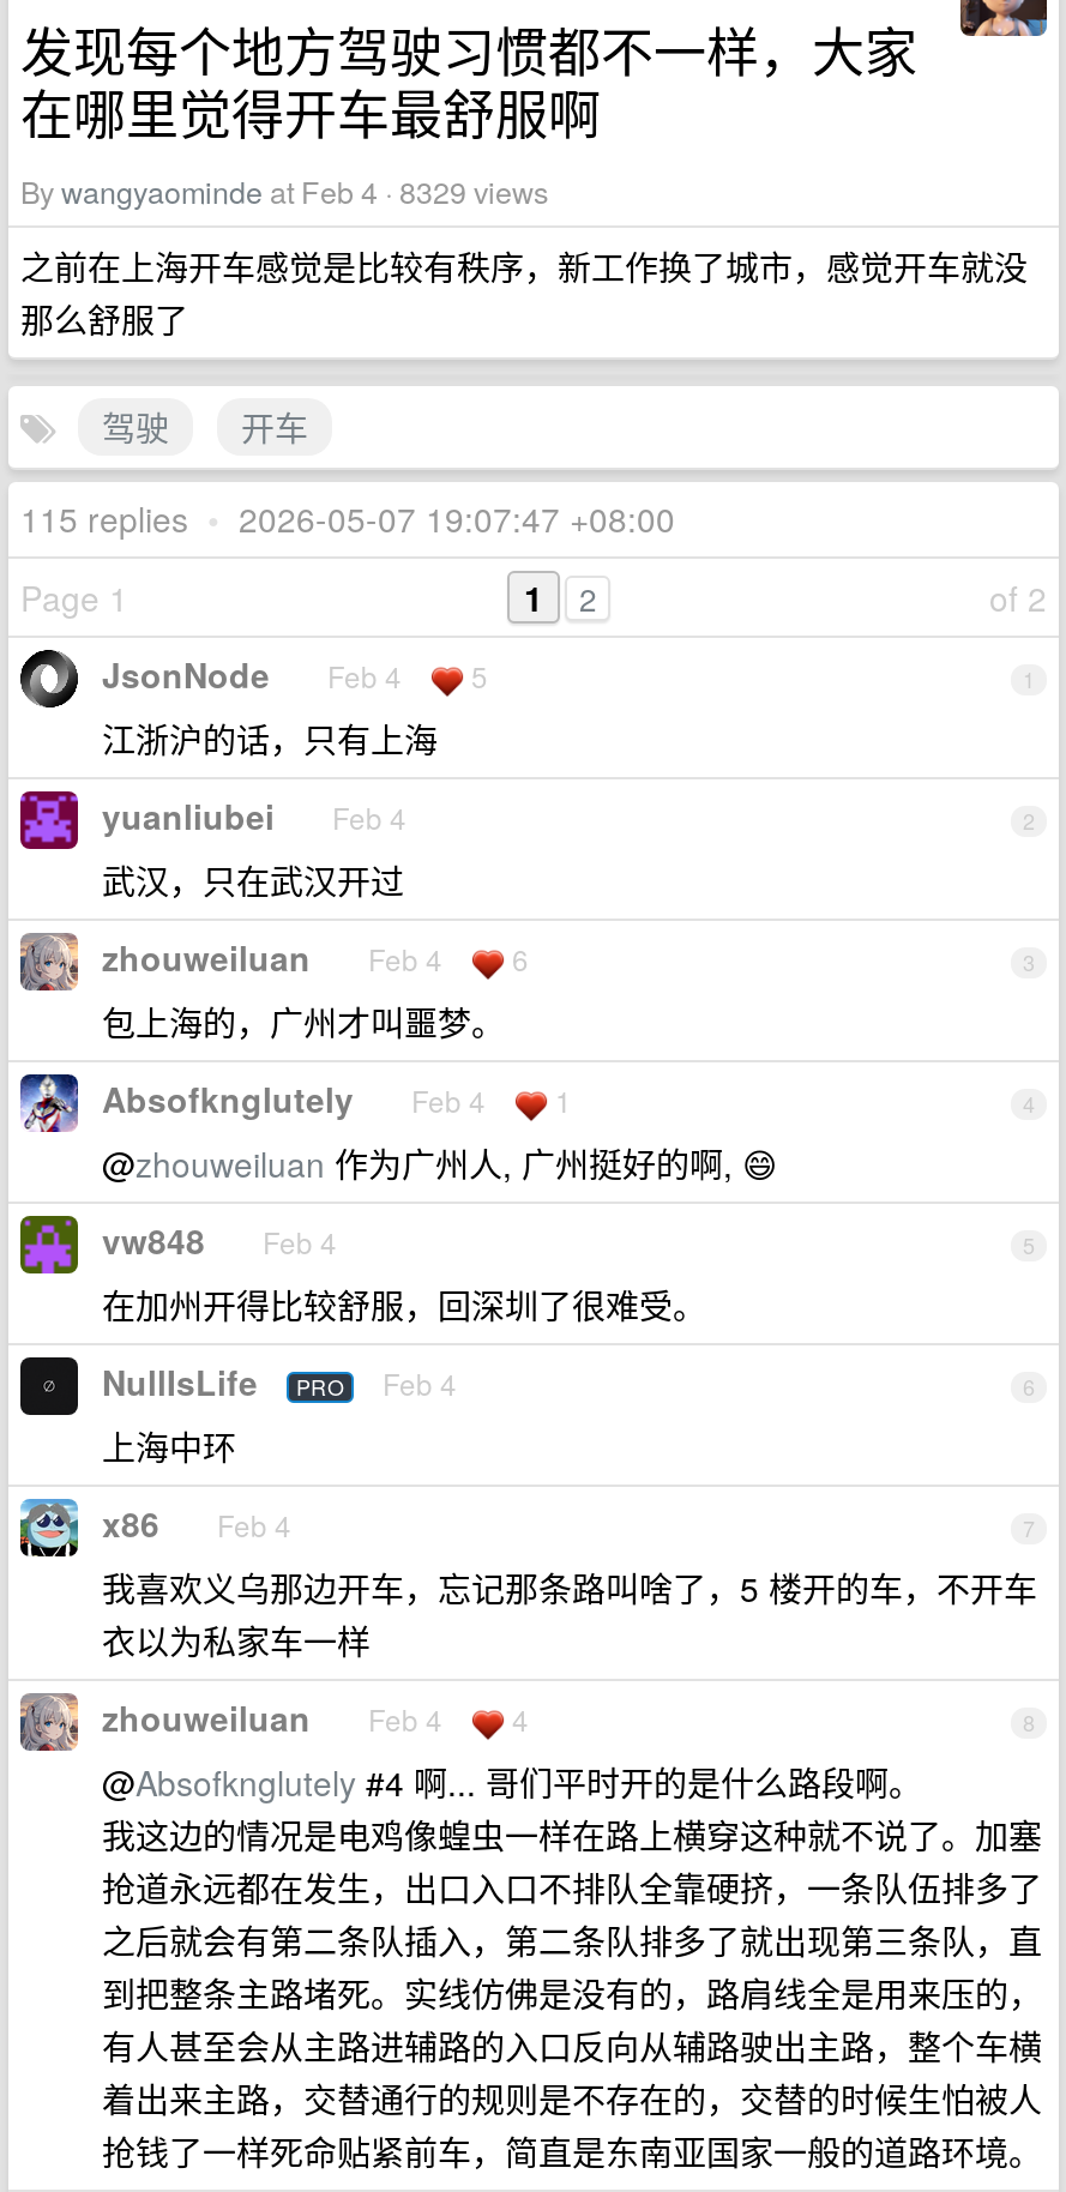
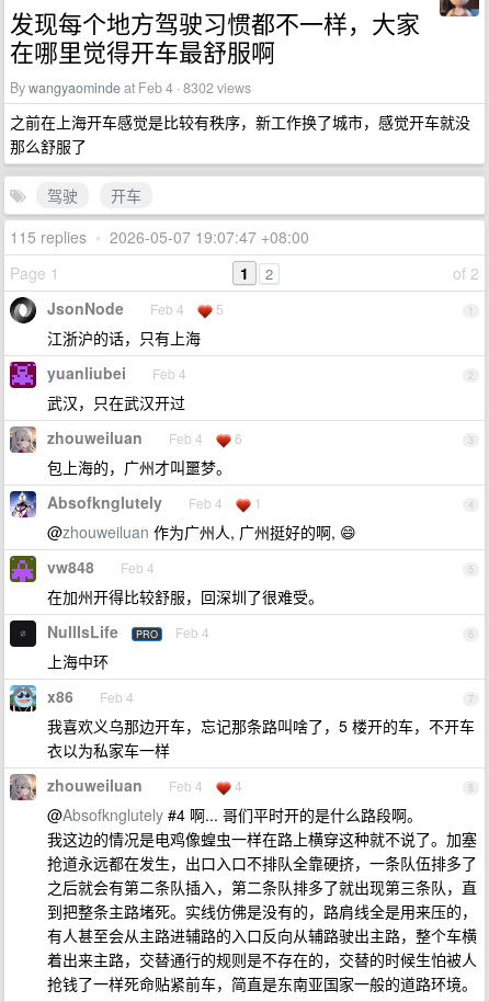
[20,170,548,213] Bywangyaominde at Feb 4 · 8329 views -> [10,78,251,98] Bywangyaominde at Feb 4 · 8302 views

